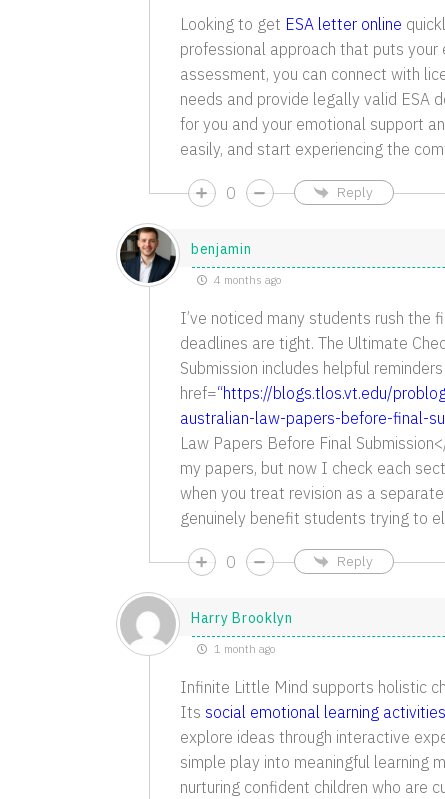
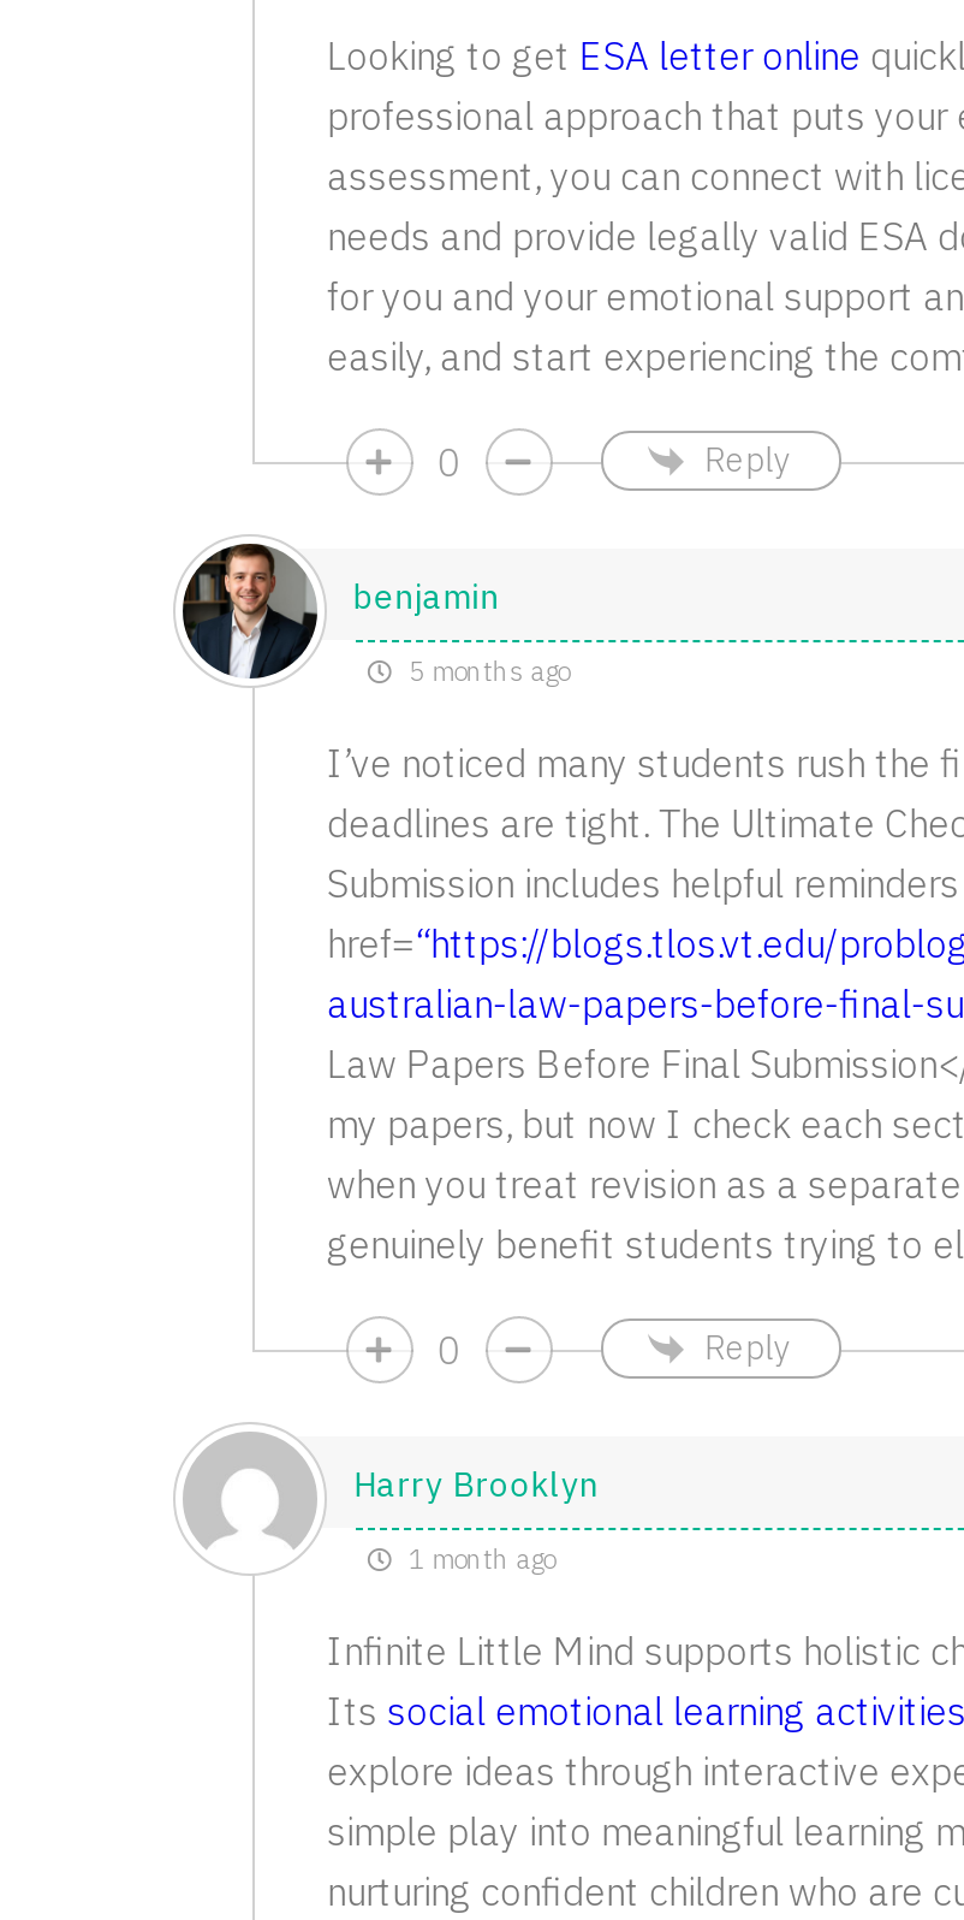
[211,272,281,286] 4 months ago -> [401,653,570,687] 5 months ago

